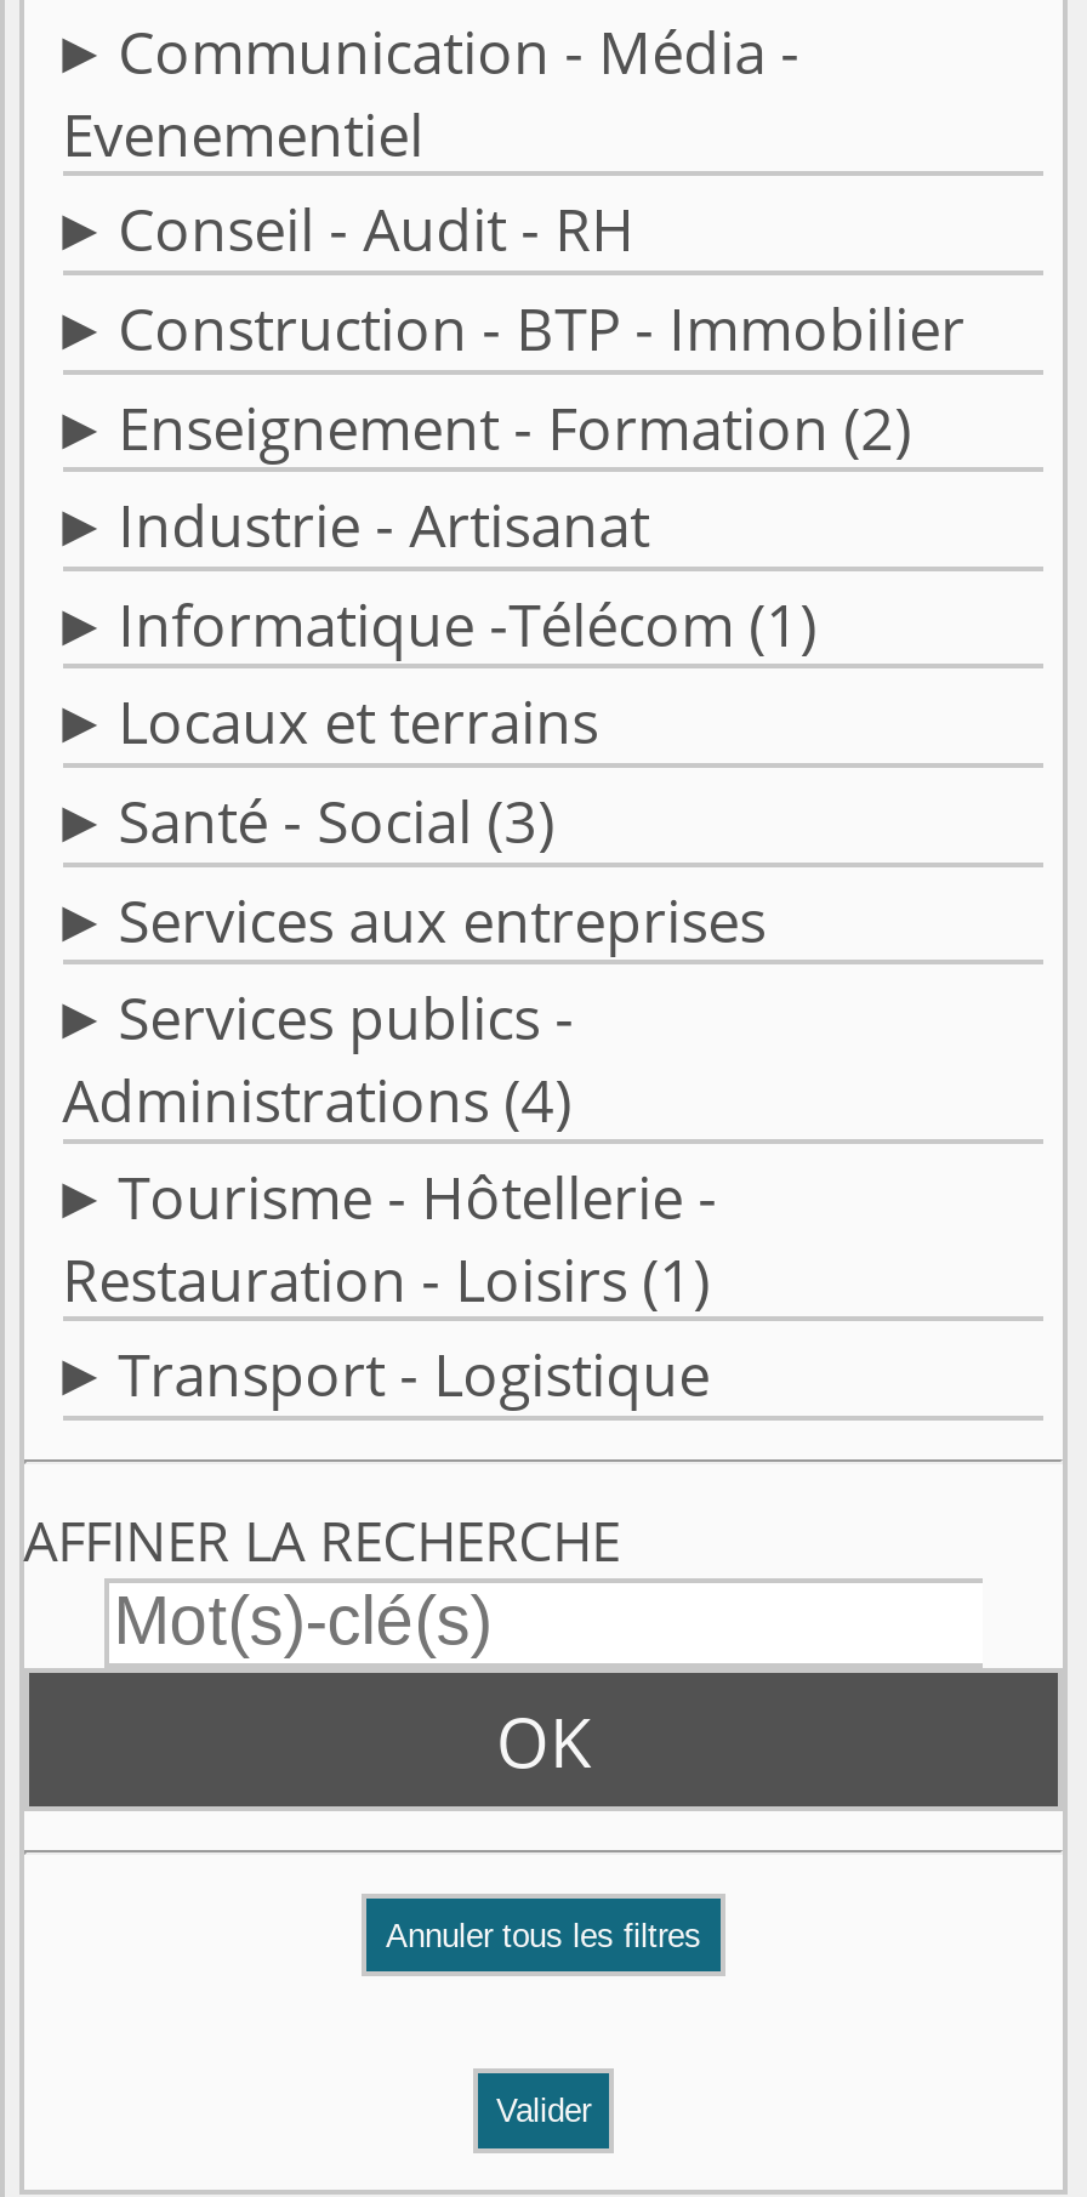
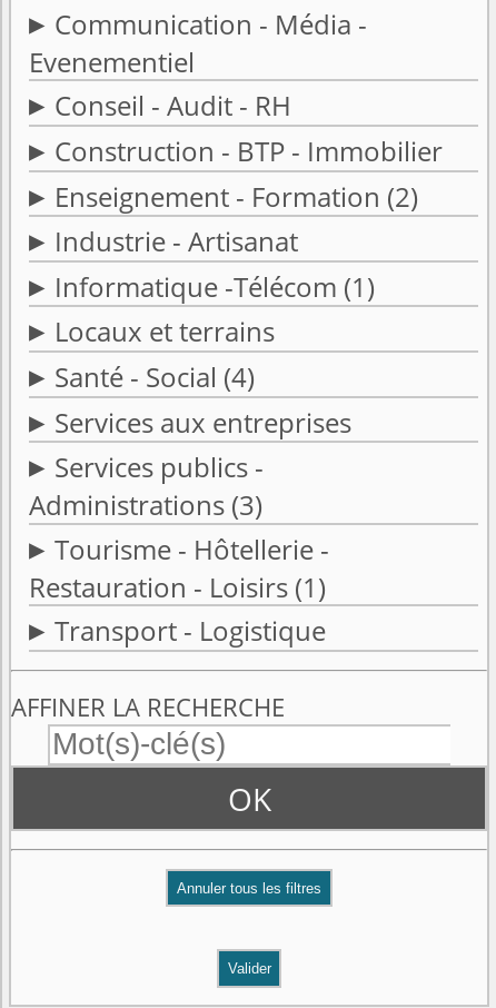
[118,780,555,860] Santé - Social (3) -> [54,358,254,395] Santé - Social (4)
[62,1059,572,1139] Administrations (4) -> [28,486,262,523] Administrations (3)

